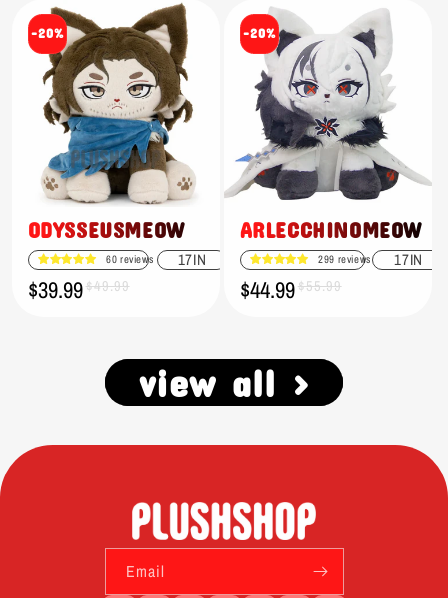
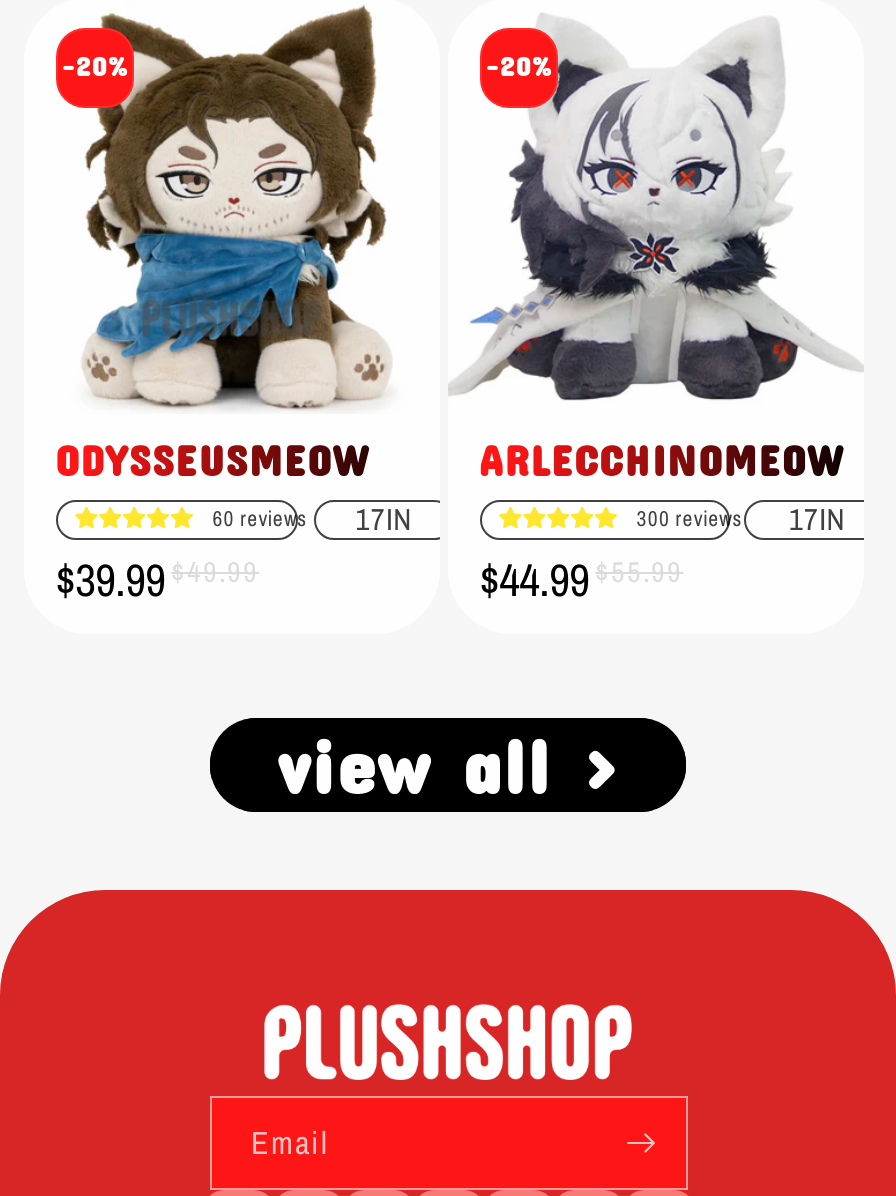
[318,249,423,270] 299 reviews 17IN -> [637,499,846,541] 300 reviews 17IN

